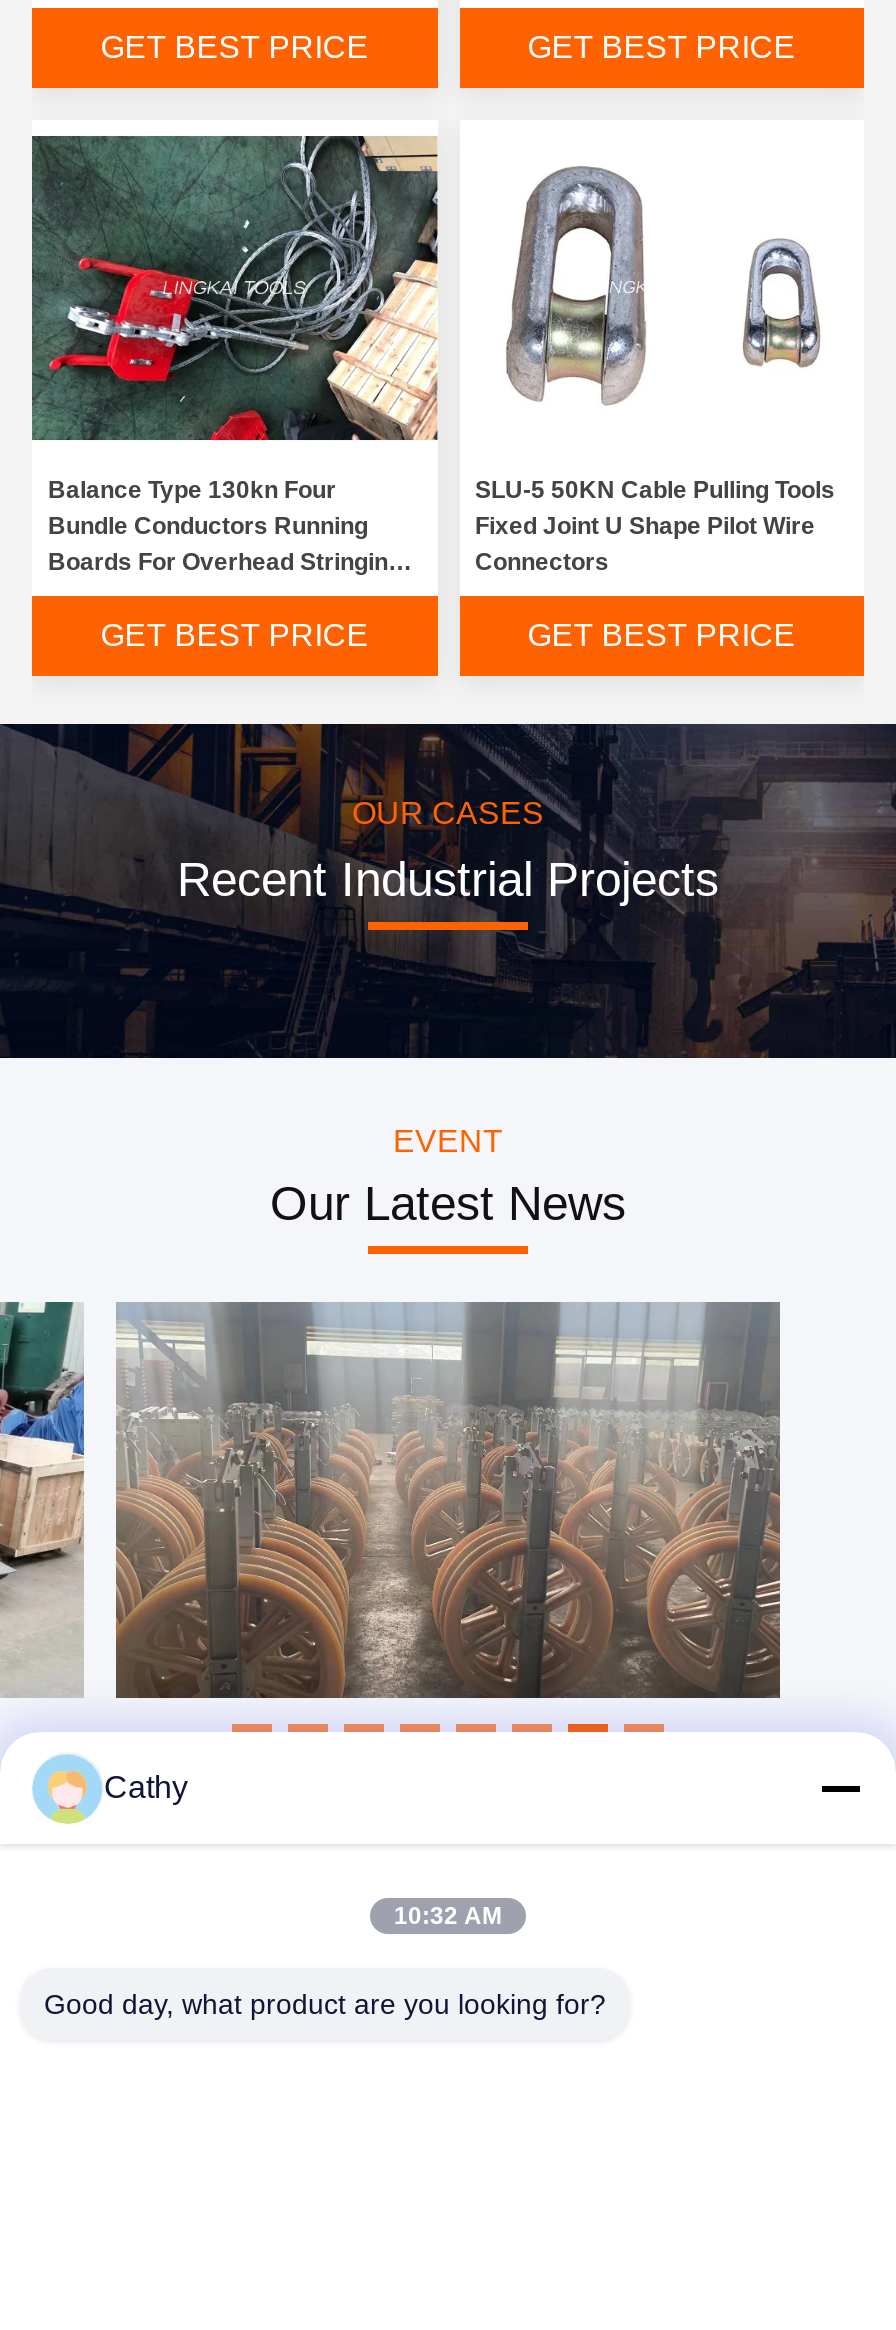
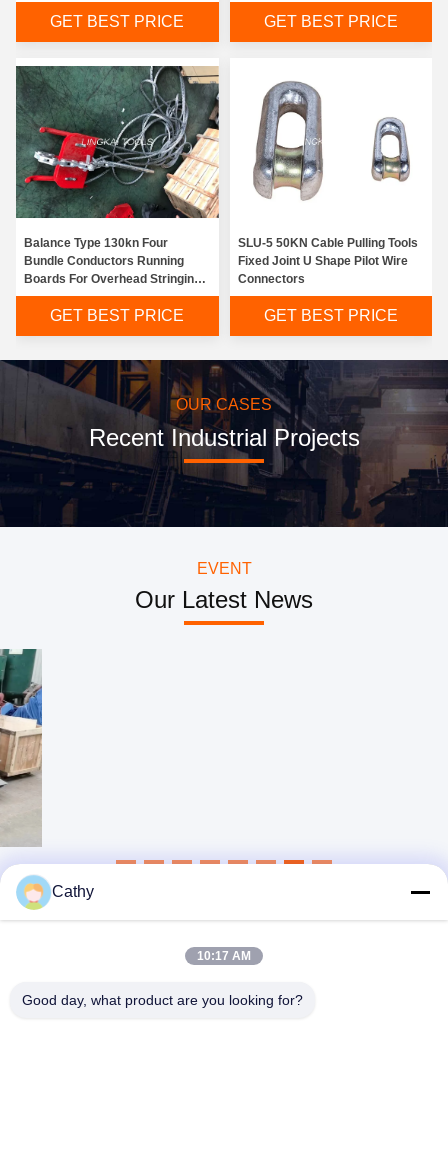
[114,1300,782,1700] [image] -> none
[394,1902,502,1930] 10:32 AM -> [197,949,251,963] 10:17 AM

